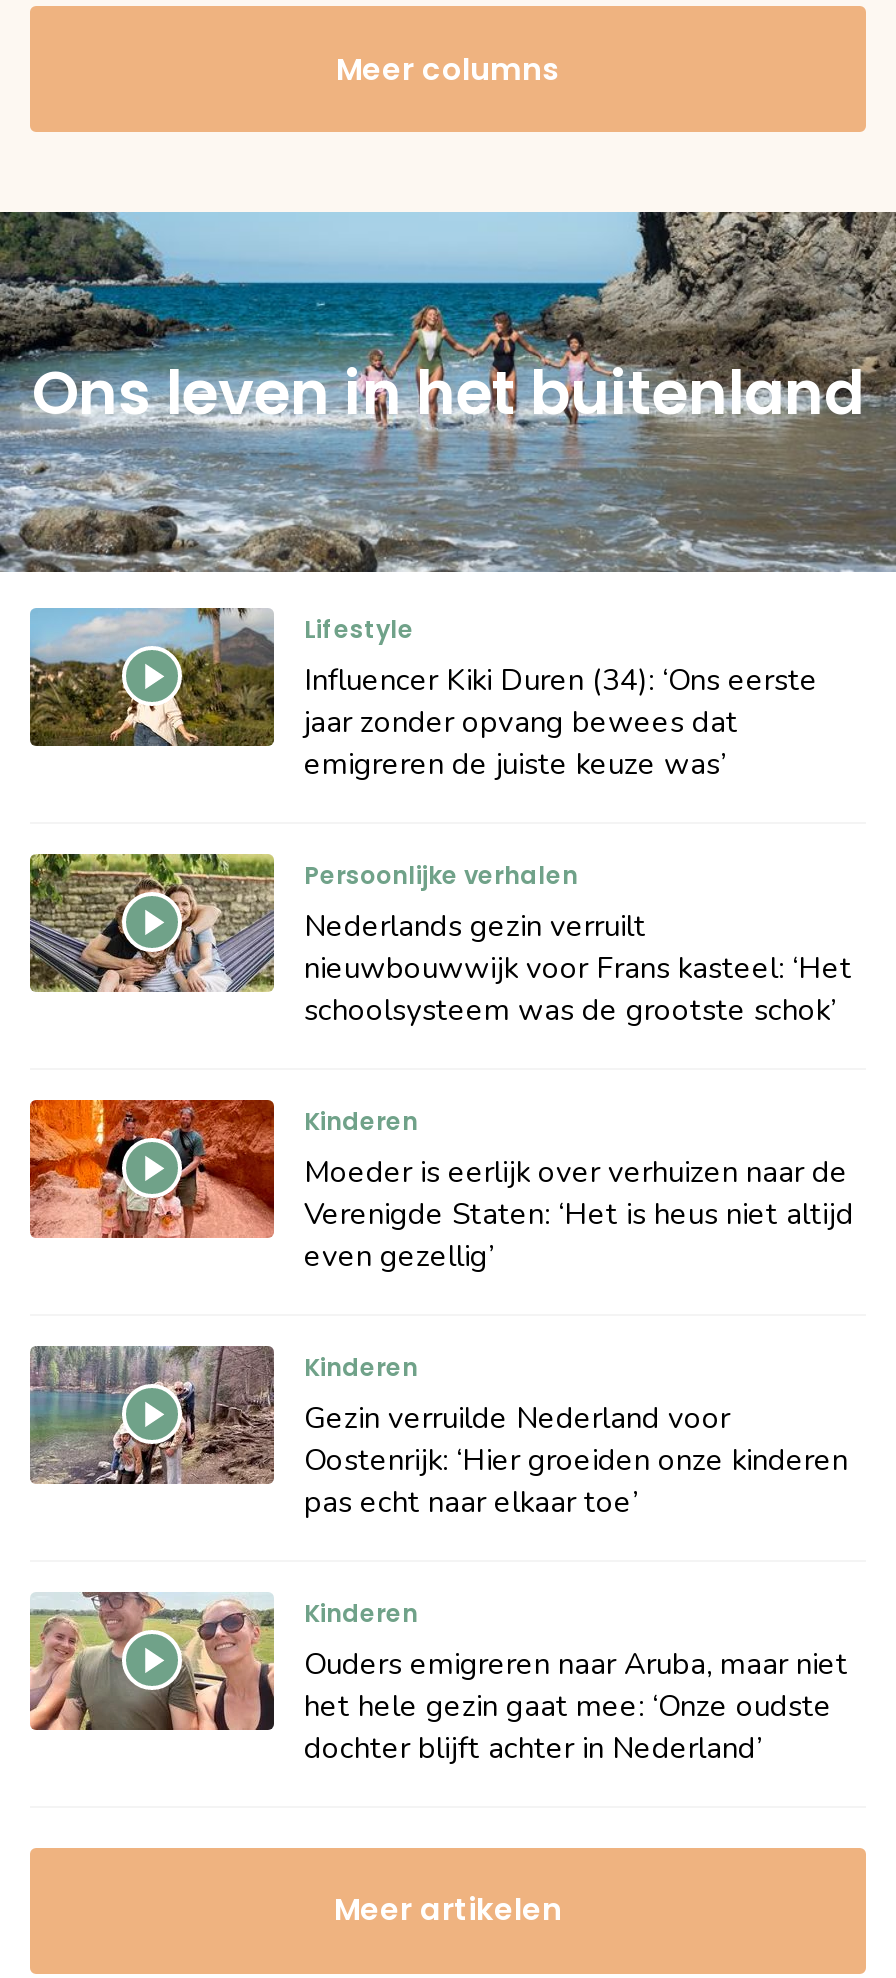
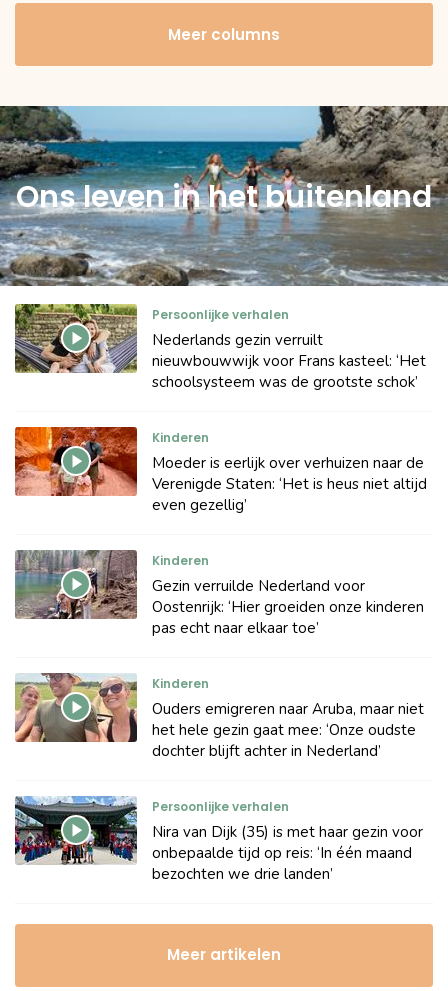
[28,606,818,784] [image] | Lifestyle | Influencer Kiki Duren (34): ‘Ons eerste | jaar zonder opvang bewees dat | emigreren de juiste keuze was’ -> none
moved [26,850,854,1768] -> [13,302,427,761]: [image] | Persoonlijke verhalen | Nederlands gezin verruilt | ... | het hele gezin gaat mee: ‘Onze oudste | dochter blijft achter in Nederland’
none -> [14,796,423,884] [image] | Persoonlijke verhalen | Nira van Dijk (35) is met haar gezin voor | onbepaalde tijd op reis: ‘In één maand | bezochten we drie landen’

